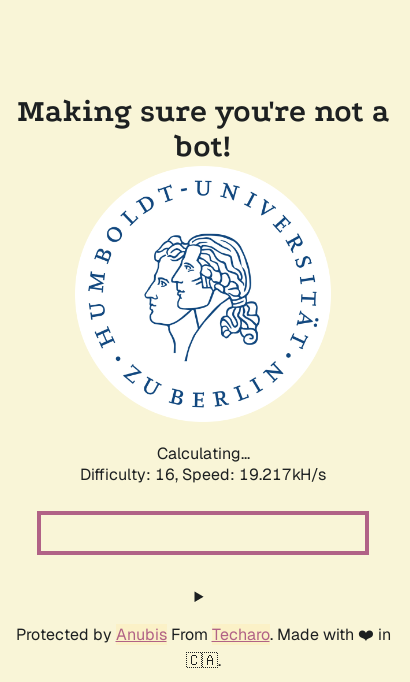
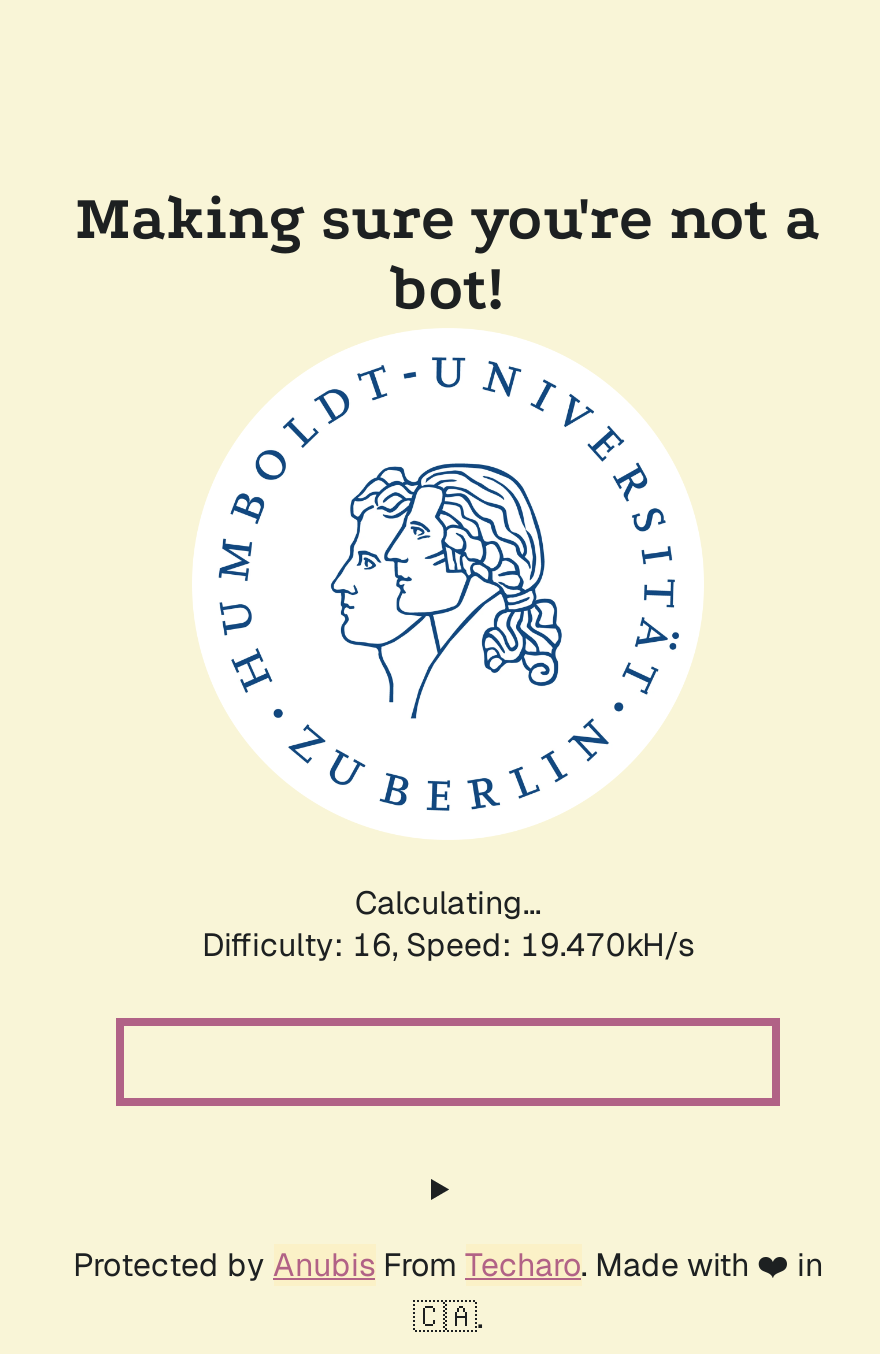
[80,464,326,485] Difficulty: 16, Speed: 19.217kH/s -> [202,924,694,966] Difficulty: 16, Speed: 19.470kH/s

